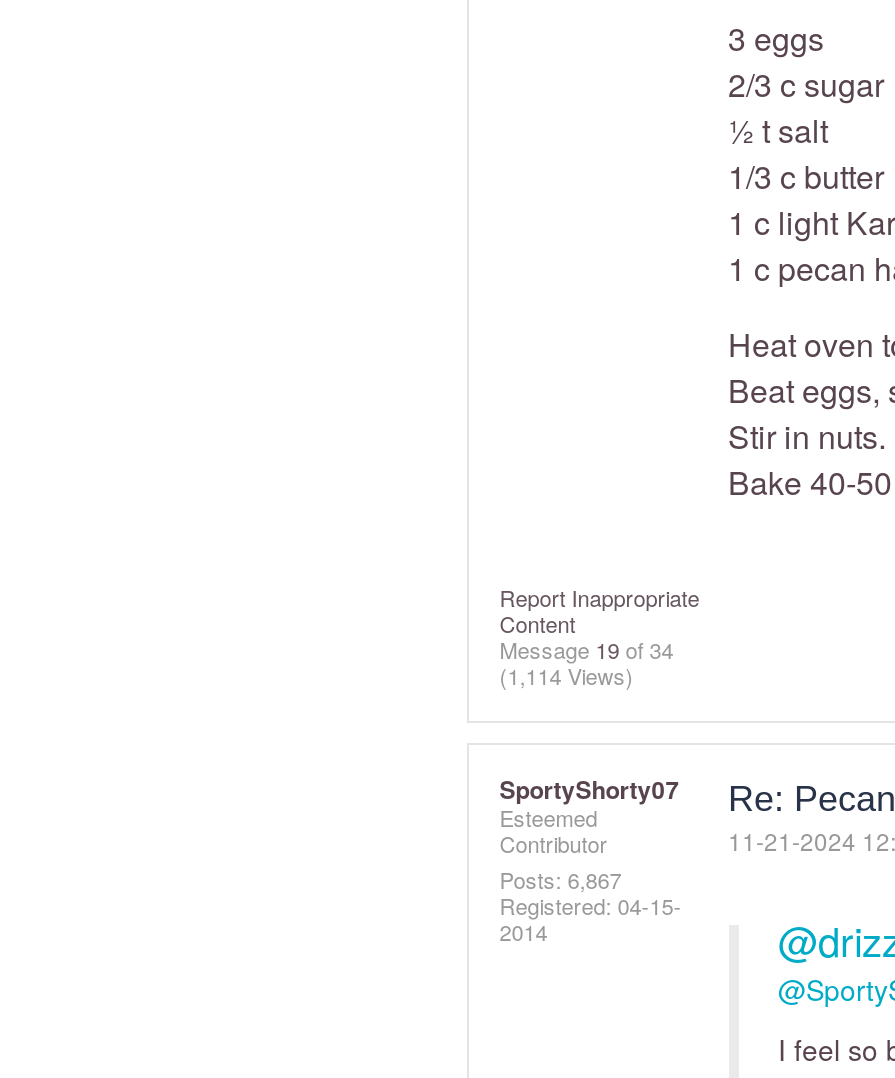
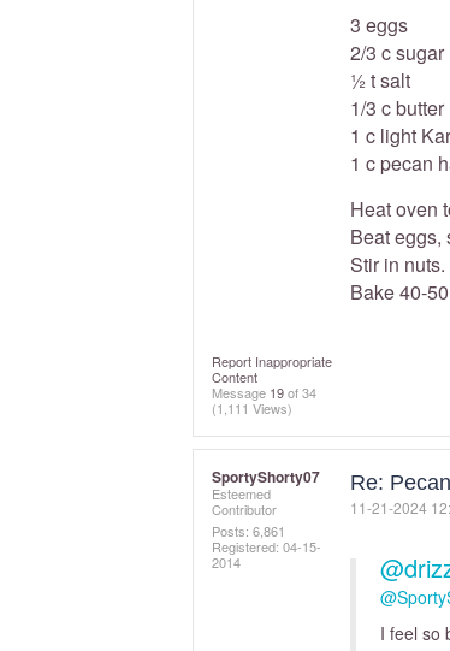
[499,658,633,690] (1,114 Views) -> [212,398,293,417] (1,111 Views)
[499,862,621,894] Posts: 6,867 -> [212,521,285,540] Posts: 6,861

